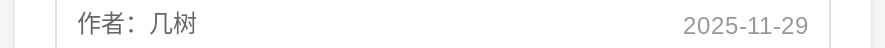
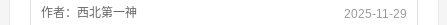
[77,10,197,38] 作者：几树 -> [41,6,137,20] 作者：西北第一神

